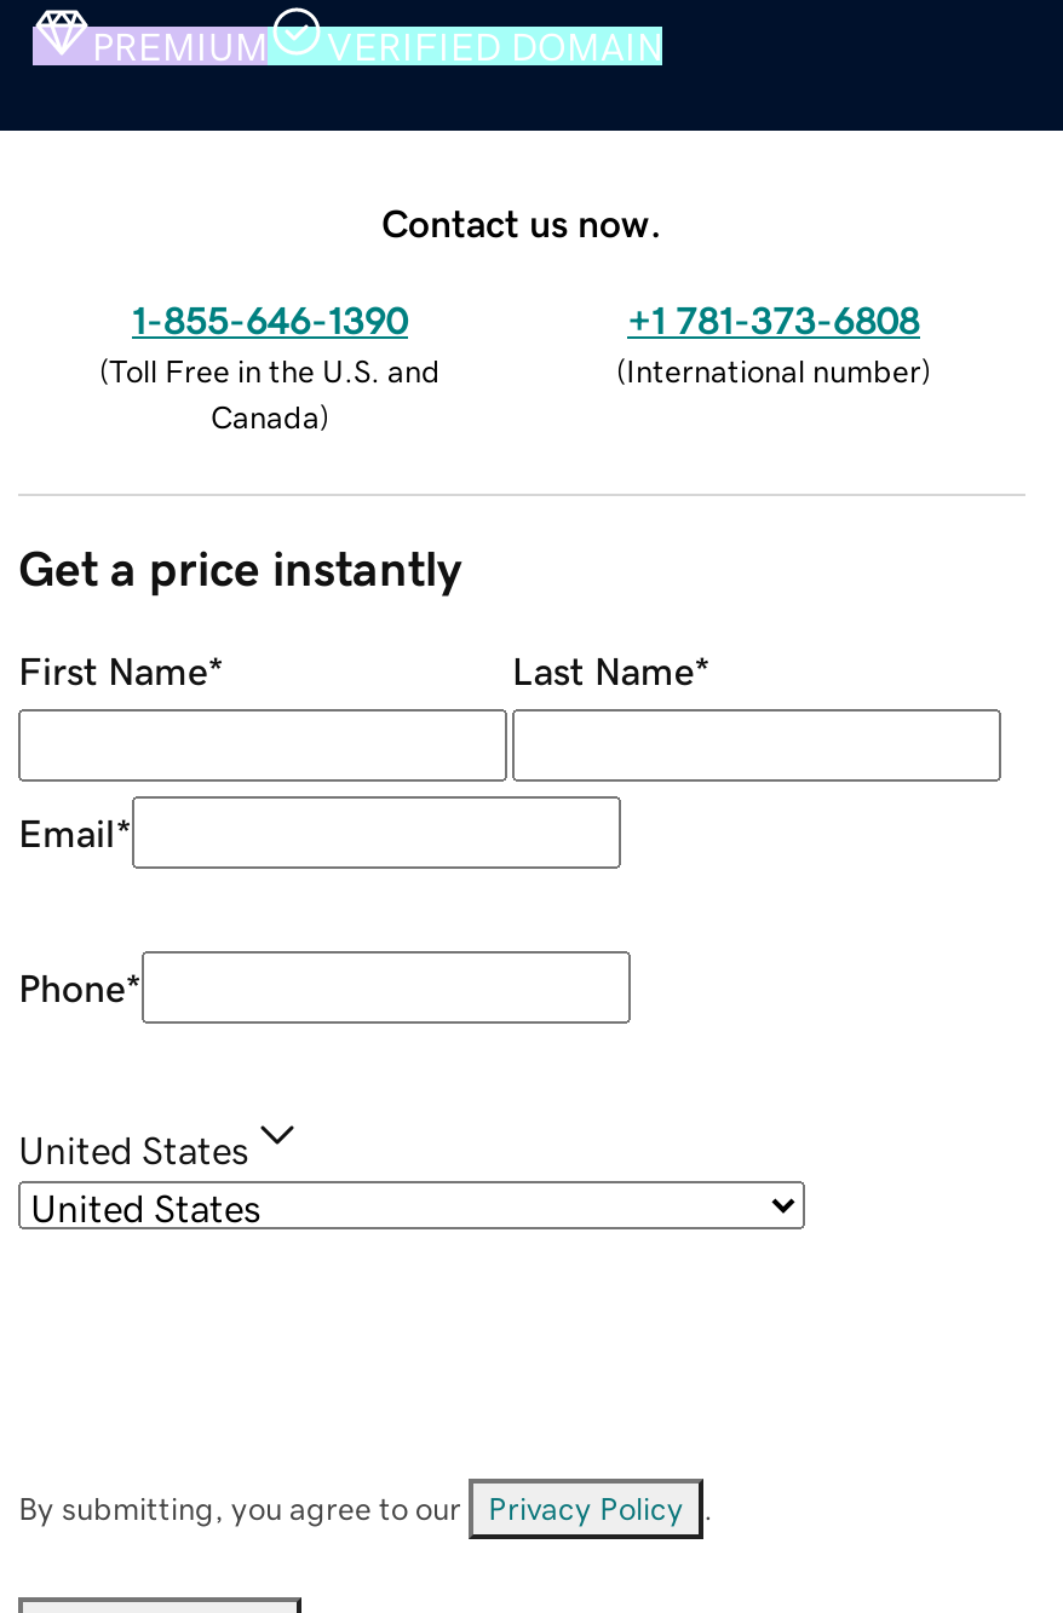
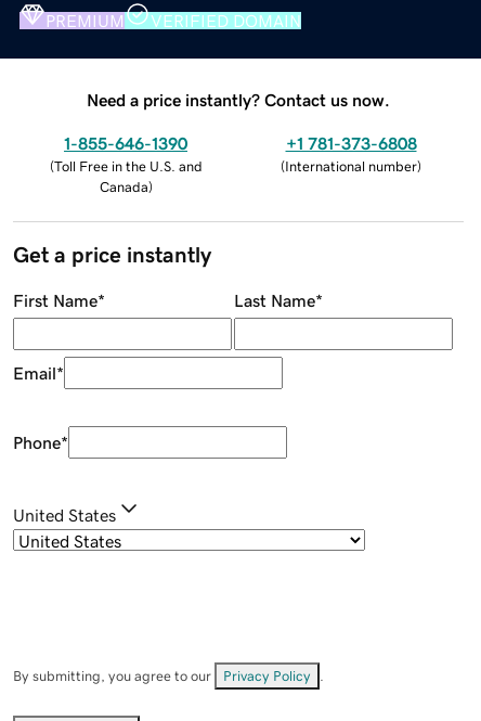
[381,202,662,241] Contact us now. -> [87,91,390,108] Need a price instantly? Contact us now.

